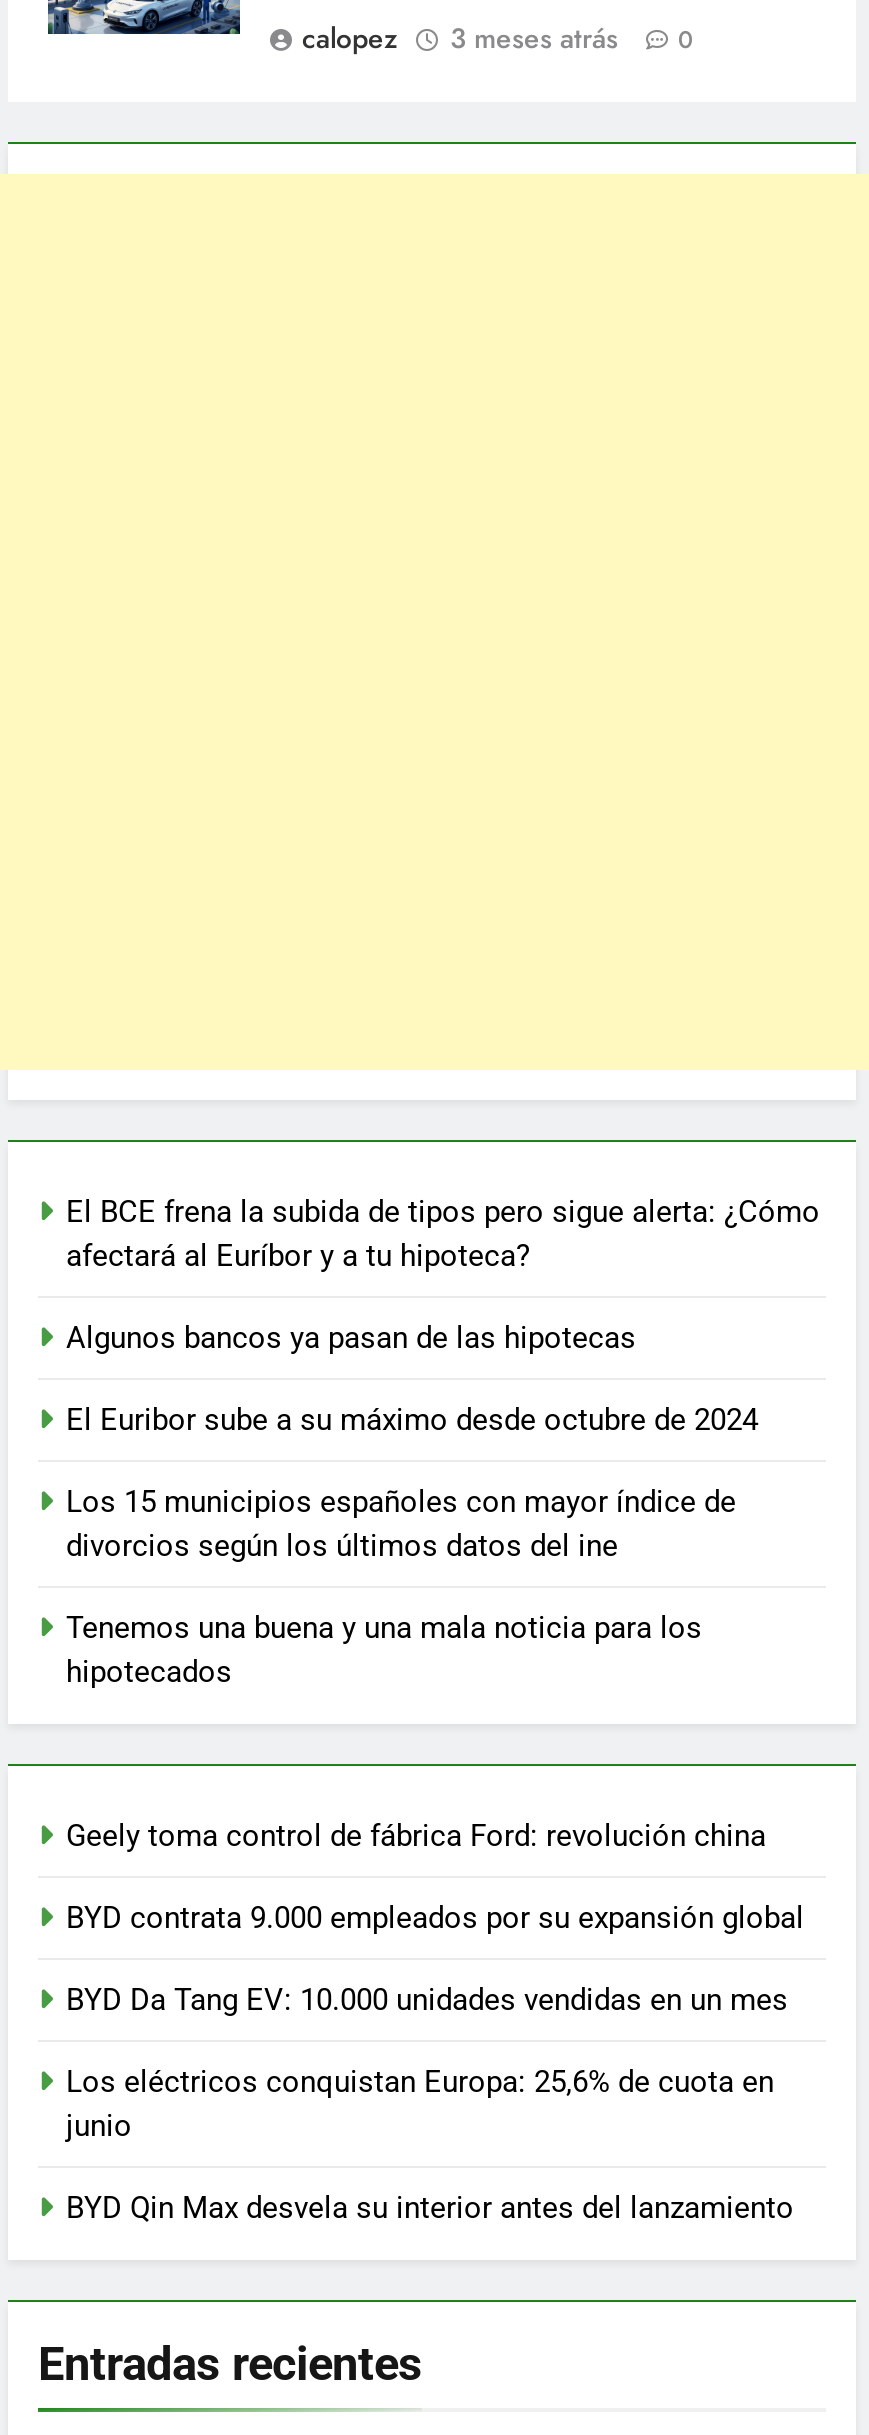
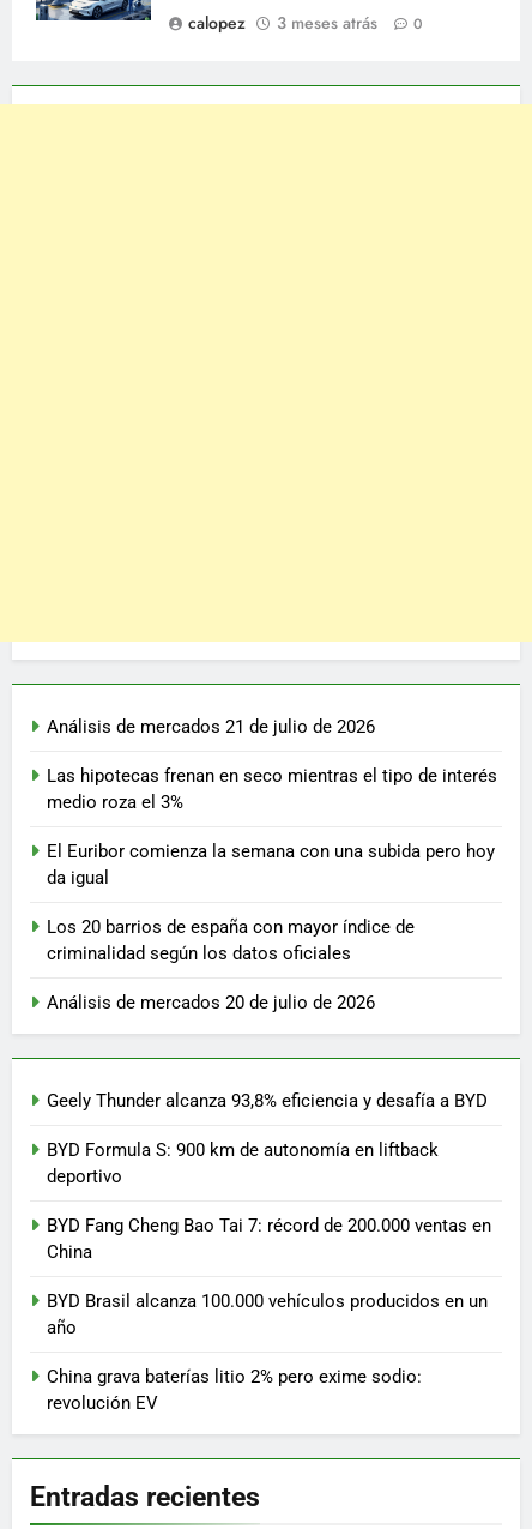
[66,1193,820,1273] El BCE frena la subida de tipos pero sigue alerta: ¿Cómo | afectará al Euríbor y a tu hipoteca? -> [47,715,375,737] Análisis de mercados 21 de julio de 2026
[66,1319,636,1355] Algunos bancos ya pasan de las hipotecas -> [47,764,497,812] Las hipotecas frenan en seco mientras el tipo de interés | medio roza el 3%
[66,1401,758,1437] El Euribor sube a su máximo desde octubre de 2024 -> [47,840,495,888] El Euribor comienza la semana con una subida pero hoy | da igual
[66,1483,736,1563] Los 15 municipios españoles con mayor índice de | divorcios según los últimos datos del ine -> [47,916,415,964] Los 20 barrios de españa con mayor índice de | criminalidad según los datos oficiales
[66,1609,702,1689] Tenemos una buena y una mala noticia para los | hipotecados -> [47,991,375,1013] Análisis de mercados 20 de julio de 2026
[66,1817,766,1853] Geely toma control de fábrica Ford: revolución china -> [47,1089,488,1111] Geely Thunder alcanza 93,8% eficiencia y desafía a BYD
[66,1899,804,1935] BYD contrata 9.000 empleados por su expansión global -> [47,1139,439,1187] BYD Formula S: 900 km de autonomía en liftback | deportivo
[66,1981,788,2017] BYD Da Tang EV: 10.000 unidades vendidas en un mes -> [47,1214,491,1262] BYD Fang Cheng Bao Tai 7: récord de 200.000 ventas en | China
[66,2063,774,2143] Los eléctricos conquistan Europa: 25,6% de cuota en | junio -> [47,1290,488,1338] BYD Brasil alcanza 100.000 vehículos producidos en un | año
[66,2189,794,2225] BYD Qin Max desvela su interior antes del lanzamiento -> [47,1365,422,1413] China grava baterías litio 2% pero exime sodio: | revolución EV

